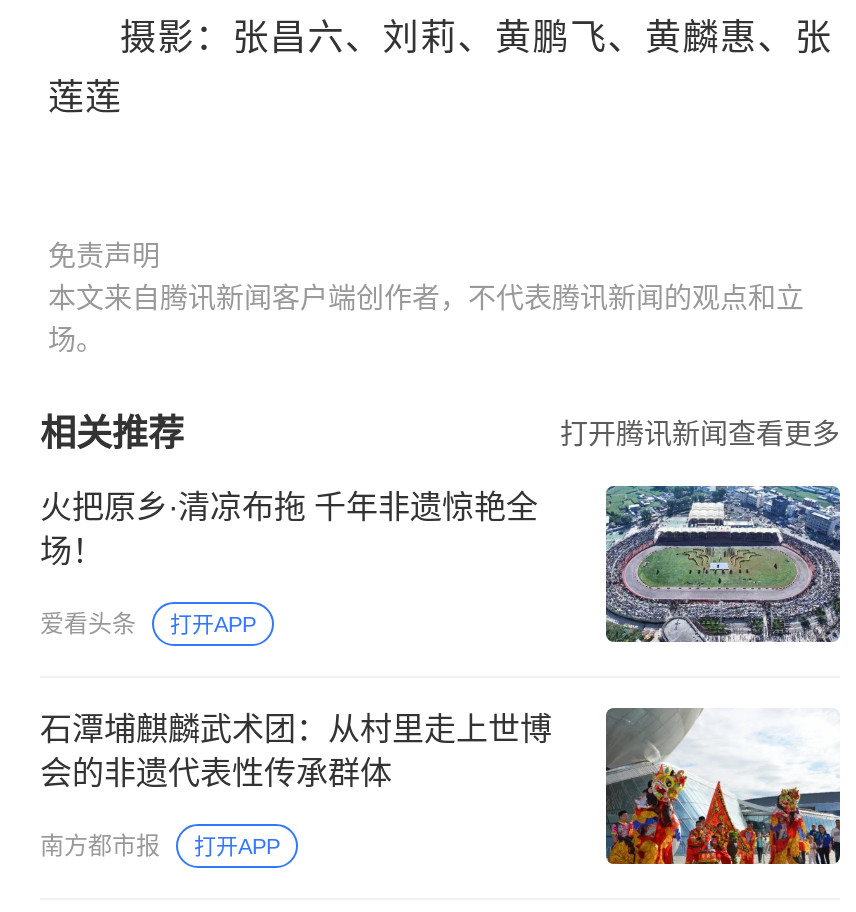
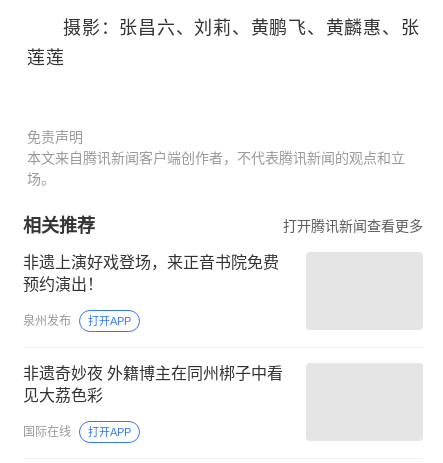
[40,490,538,568] 火把原乡·清凉布拖 千年非遗惊艳全 | 场！ -> [23,254,279,293] 非遗上演好戏登场，来正音书院免费 | 预约演出！
[604,484,842,644] [image] -> none
[40,610,136,638] 爱看头条 -> [23,314,71,328] 泉州发布
[40,712,552,790] 石潭埔麒麟武术团：从村里走上世博 | 会的非遗代表性传承群体 -> [23,365,283,404] 非遗奇妙夜 外籍博主在同州梆子中看 | 见大荔色彩
[604,706,842,866] [image] -> none
[40,832,160,860] 南方都市报 -> [23,425,71,439] 国际在线

